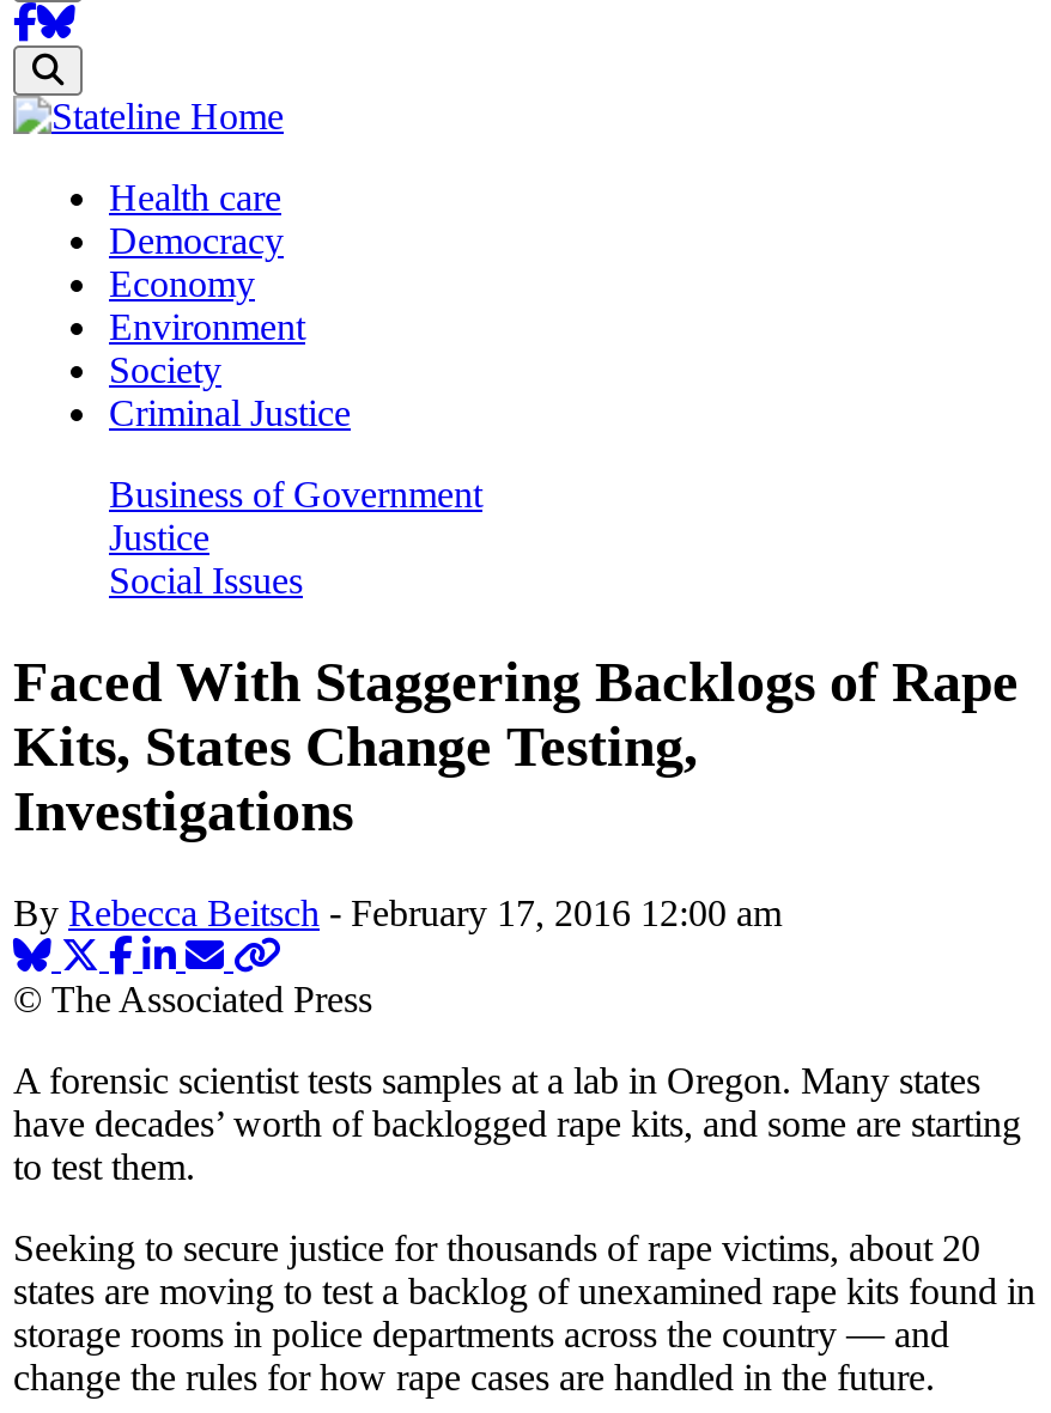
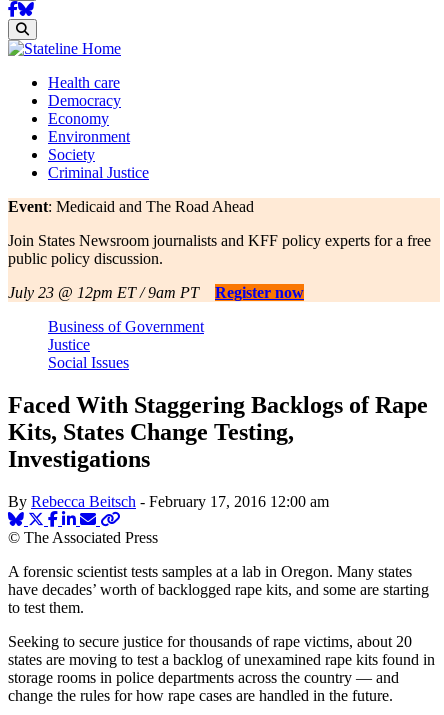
none -> [8,198,431,301] Event: Medicaid and The Road Ahead | Join States Newsroom journalists and KFF policy experts for a free | public policy discussion. | July 23 @ 12pm ET / 9am PT | Register now

